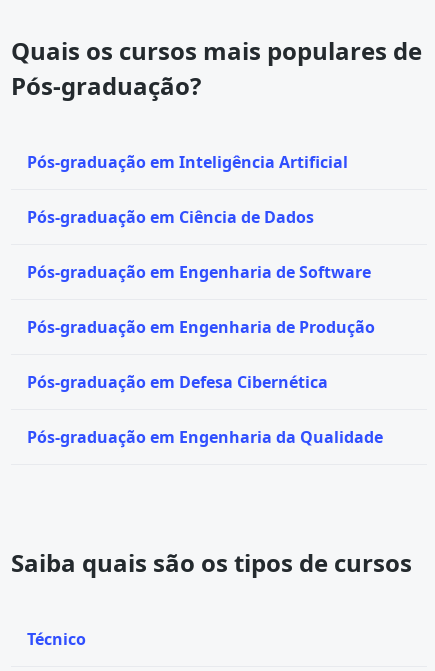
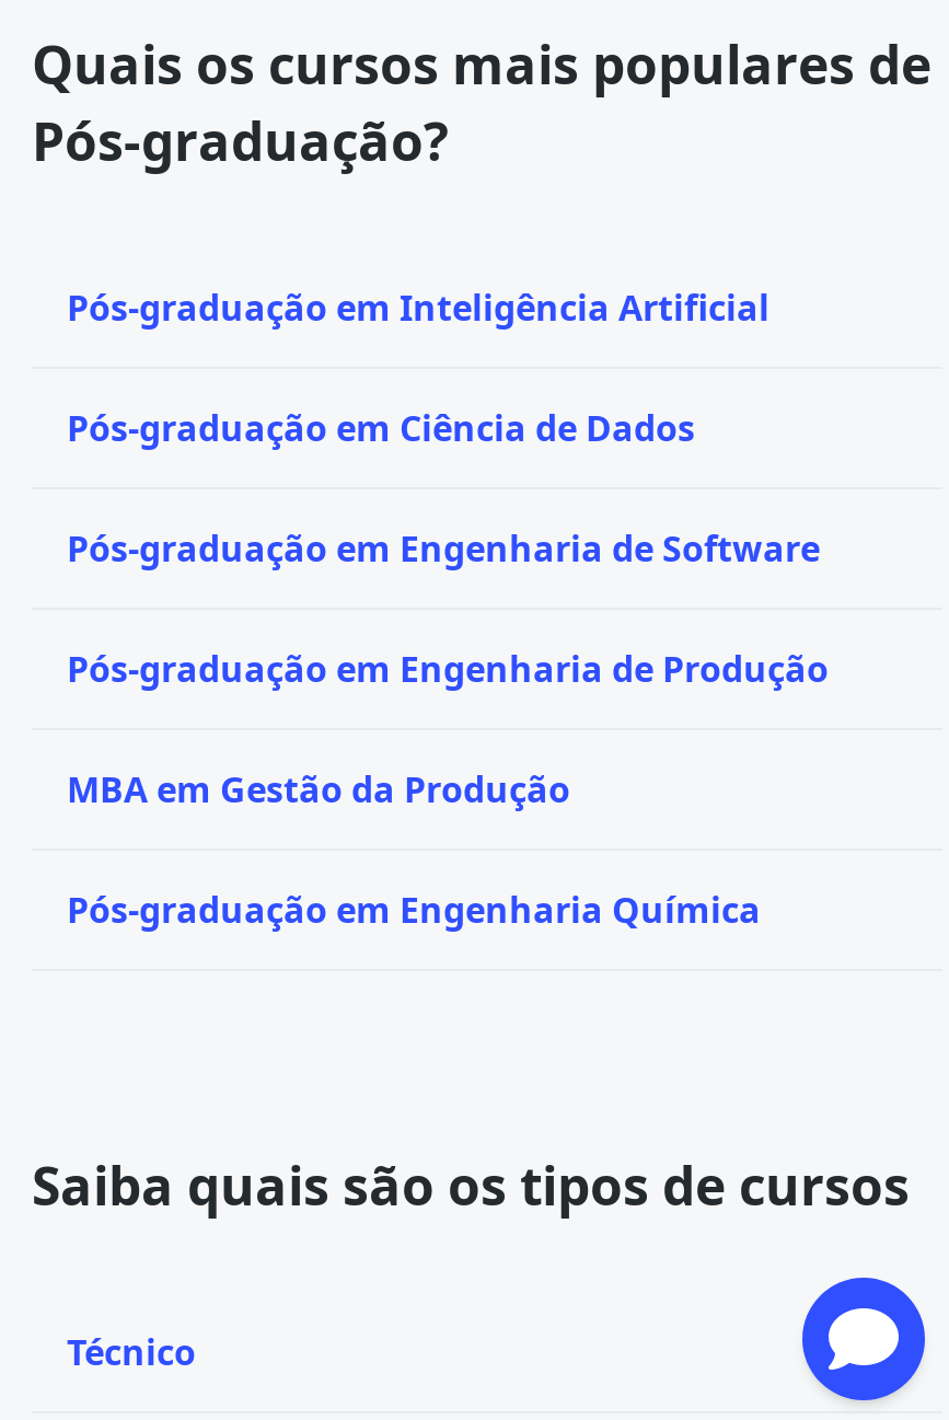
[27,371,328,393] Pós-graduação em Defesa Cibernética -> [67,765,570,813] MBA em Gestão da Produção
[27,426,383,448] Pós-graduação em Engenharia da Qualidade -> [67,886,761,934] Pós-graduação em Engenharia Química
none -> [800,1275,927,1405] [image]

